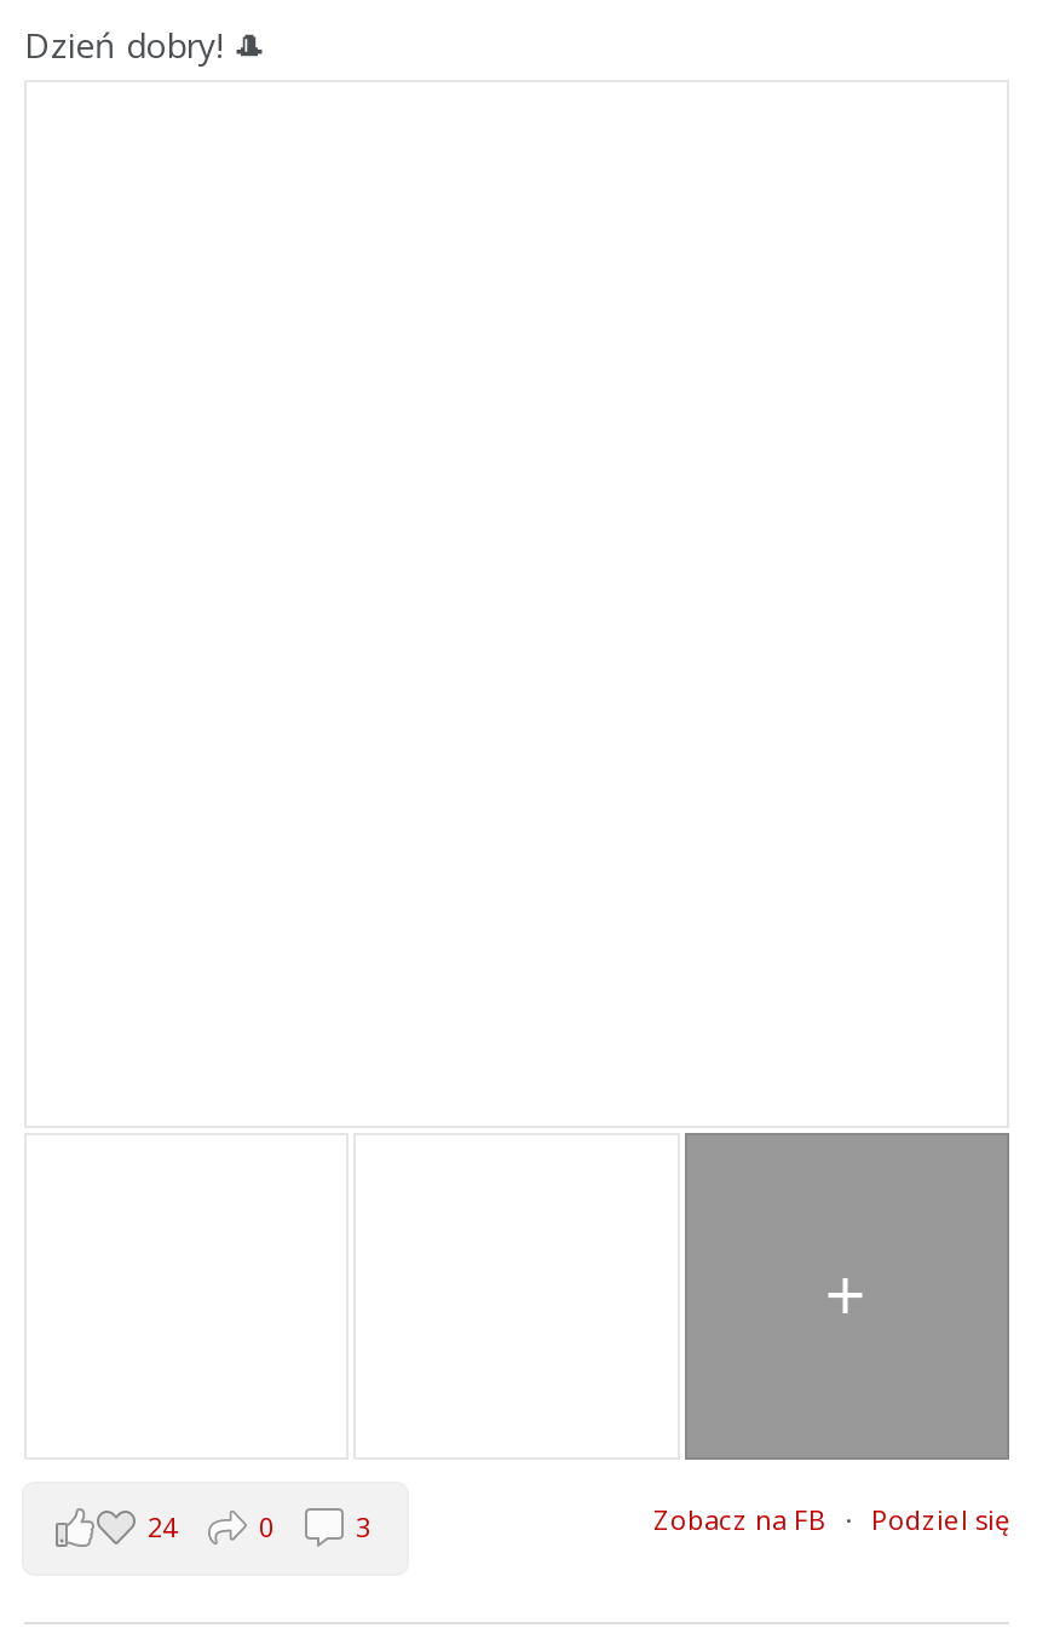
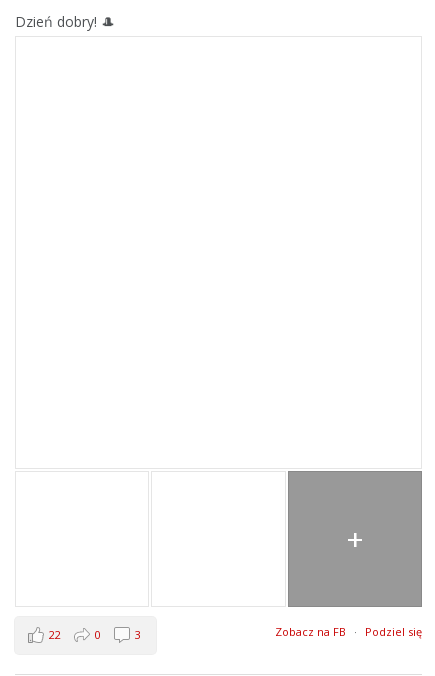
[148,1509,177,1545] 24 -> [49,627,61,642] 22

